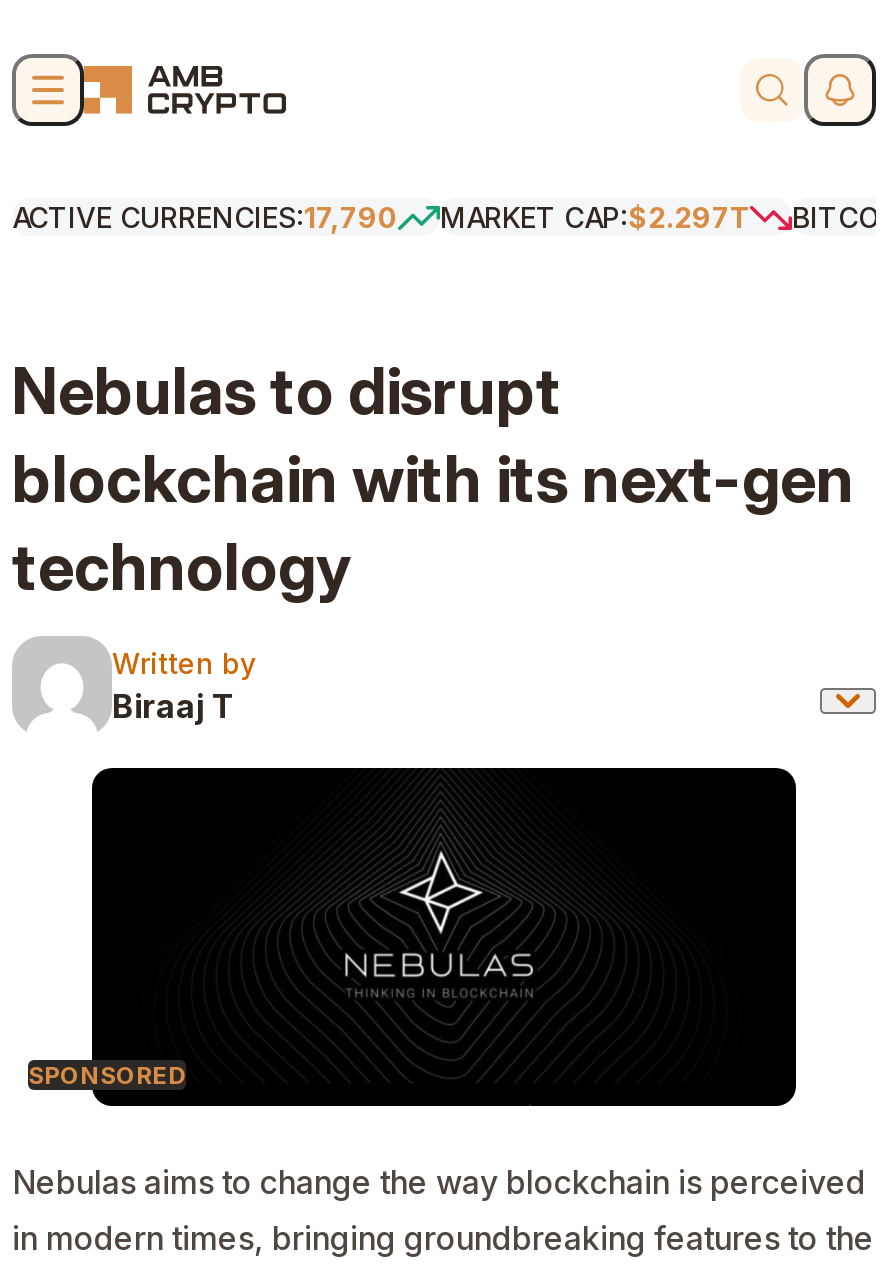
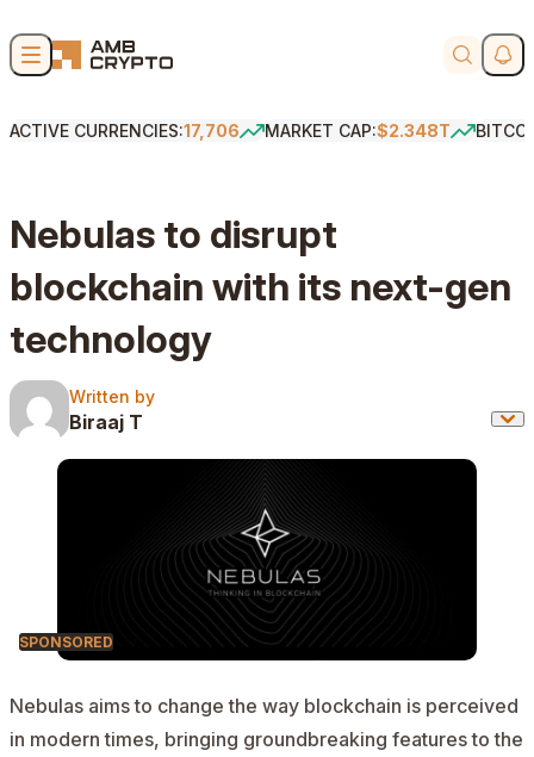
[12,200,398,234] ACTIVE CURRENCIES:17,790 -> [10,120,240,141] ACTIVE CURRENCIES:17,706
[440,200,750,234] MARKET CAP:$2.297T -> [265,120,451,141] MARKET CAP:$2.348T

